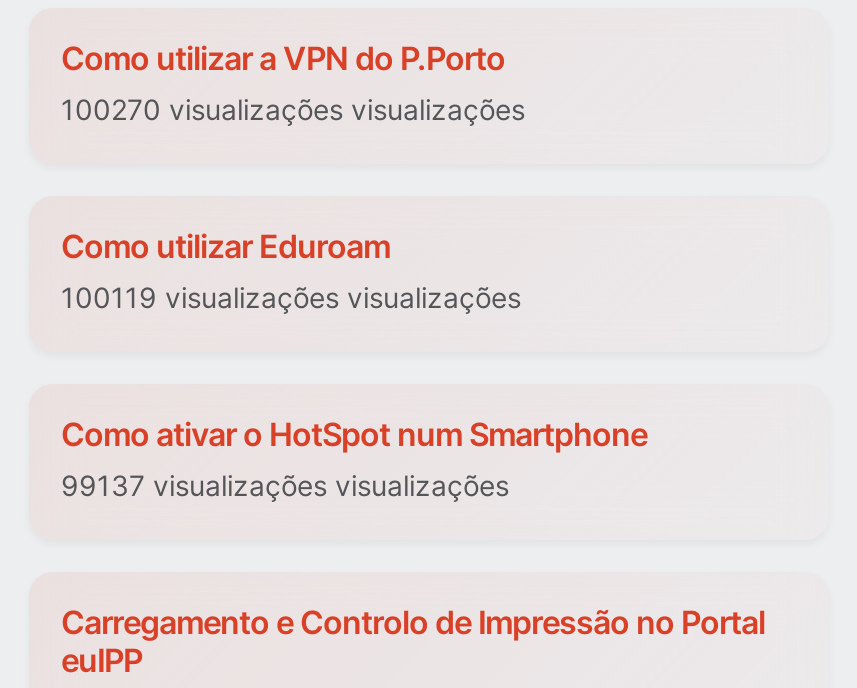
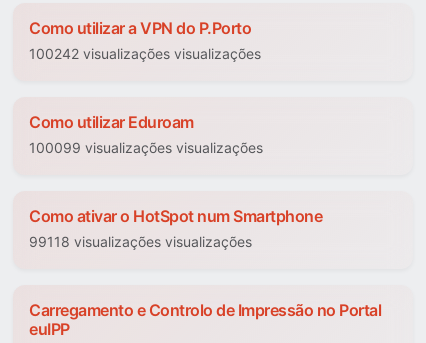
[61,93,525,127] 100270 visualizações visualizações -> [29,45,261,62] 100242 visualizações visualizações
[61,281,521,315] 100119 visualizações visualizações -> [29,139,263,156] 100099 visualizações visualizações
[61,469,509,503] 99137 visualizações visualizações -> [29,233,252,250] 99118 visualizações visualizações

